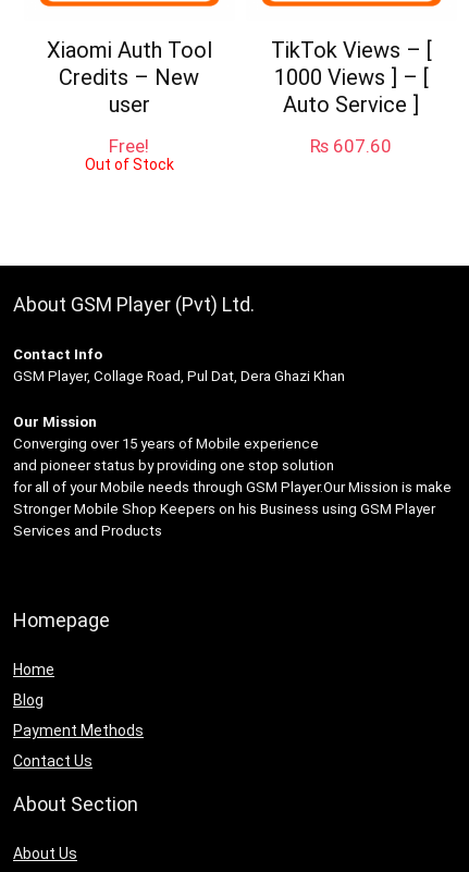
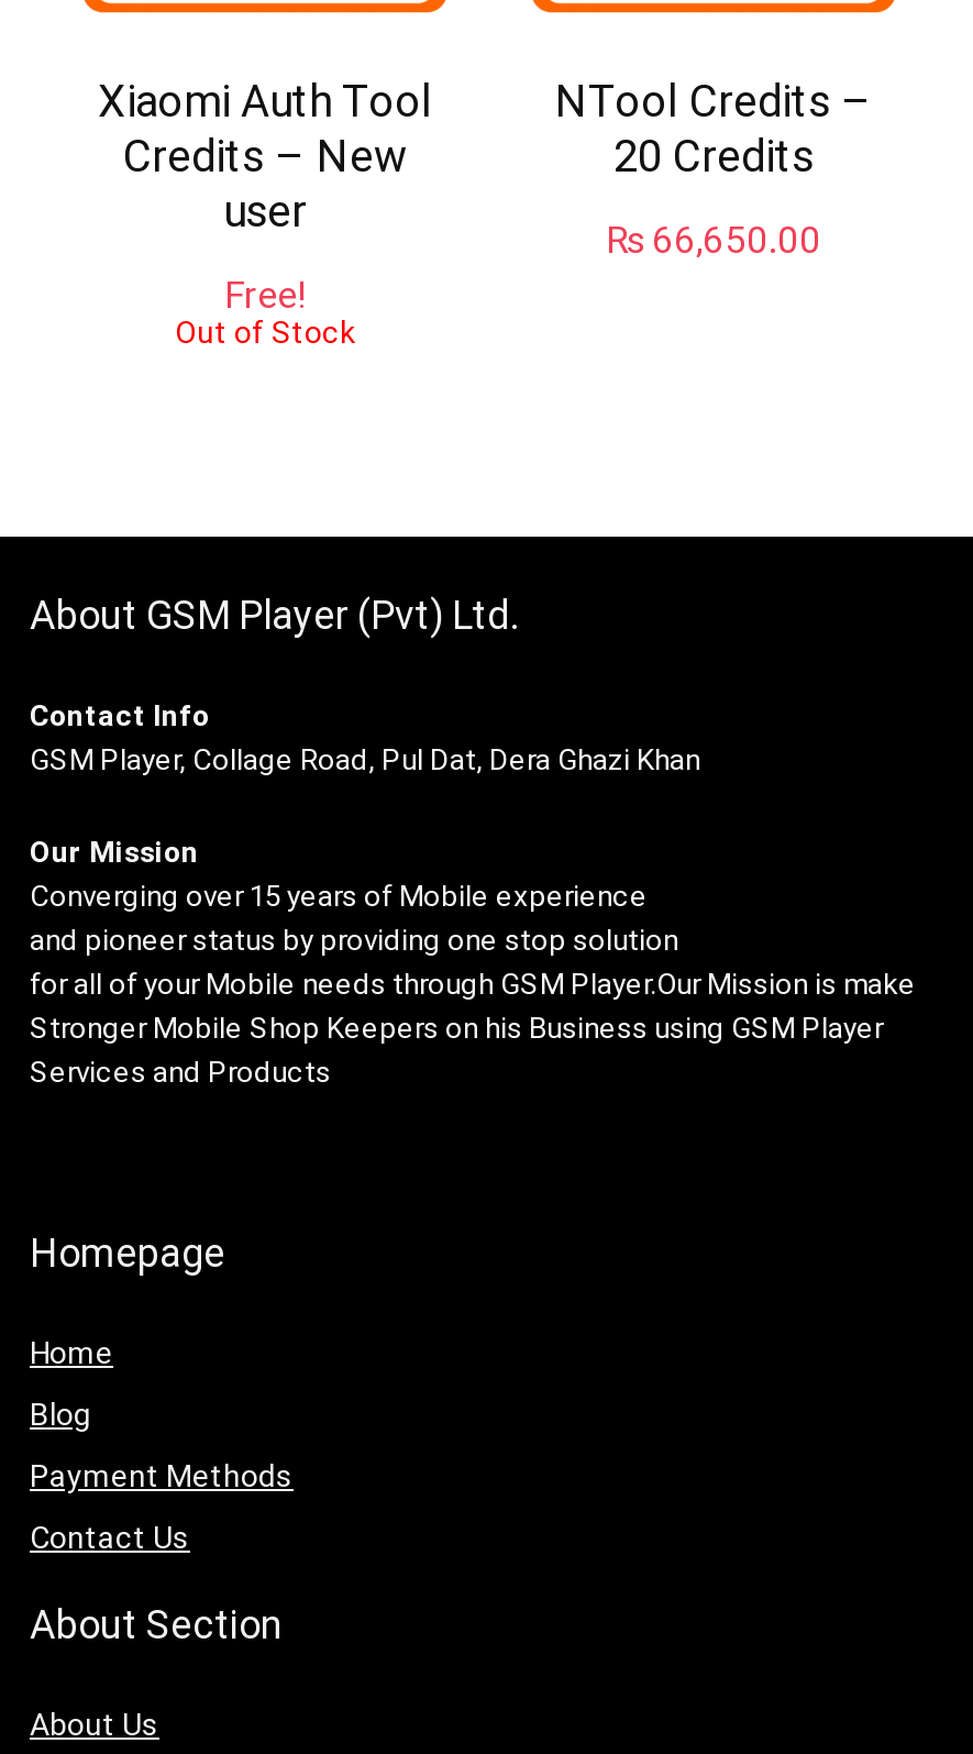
[271,38,432,118] TikTok Views – [ | 1000 Views ] – [ | Auto Service ] -> [555,76,872,184] NTool Credits – | 20 Credits
[311,136,392,157] ₨ 607.60 -> [606,219,821,263] ₨ 66,650.00

